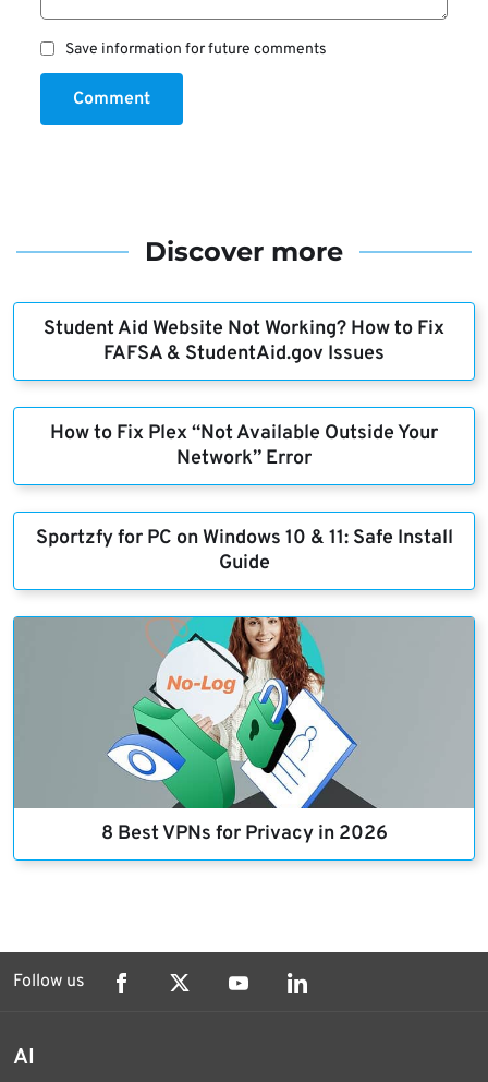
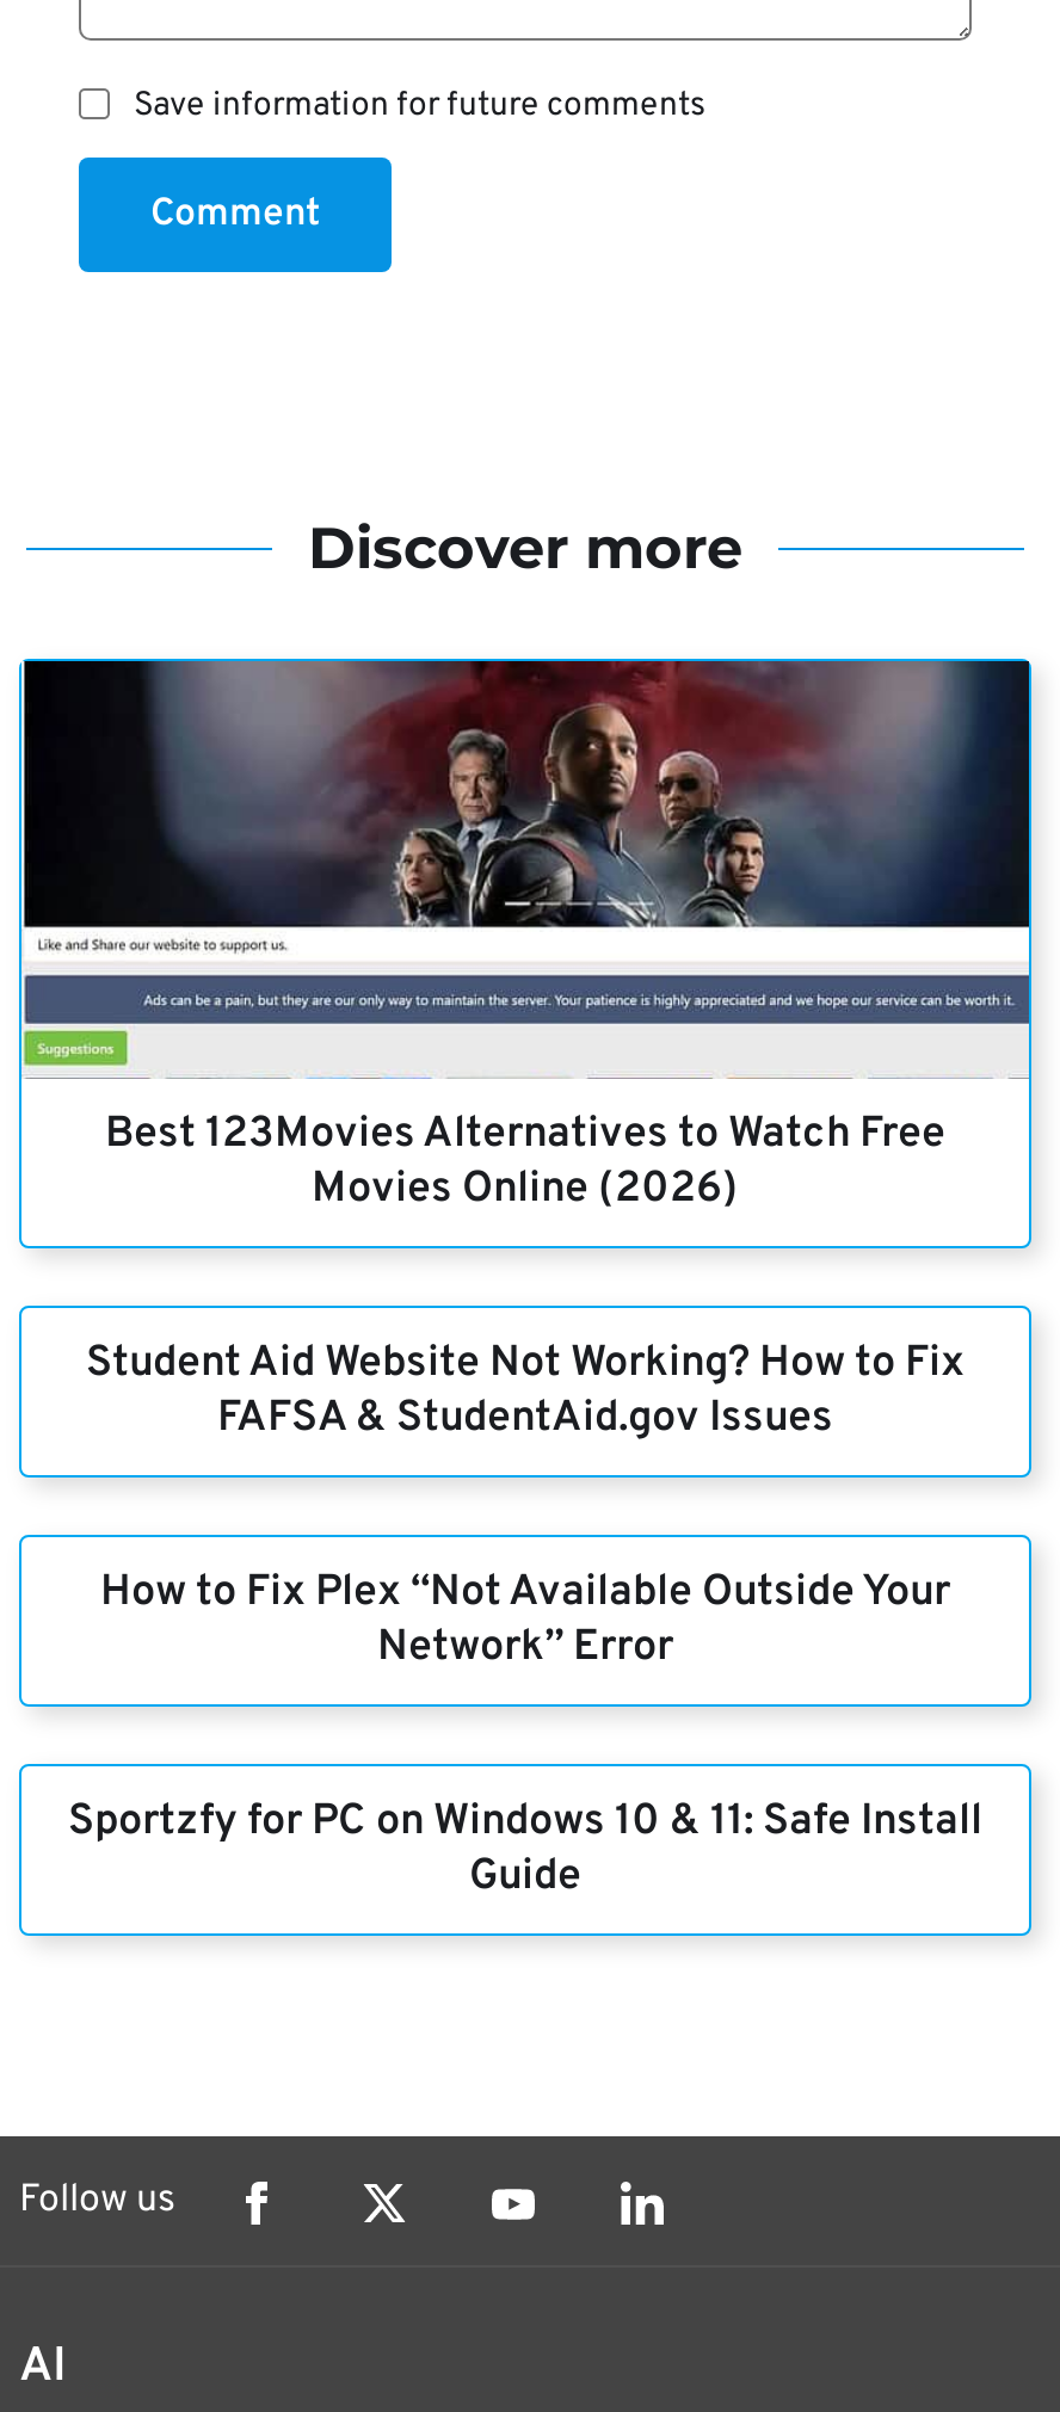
none -> [17,971,1036,1217] [image] | Best 123Movies Alternatives to Watch Free | Movies Online (2026)
none -> [17,659,1036,952] [image]
moved [35,316,453,576] -> [68,1336,982,1905]: Student Aid Website Not Working? How to Fix | FAFSA & StudentAid.gov Issues | How to Fix Plex “Not Available Outside Your | Network” Error | Sportzfy for PC on Windows 10 & 11: Safe Install | Guide
[12,615,477,846] [image] | 8 Best VPNs for Privacy in 2026 -> none

